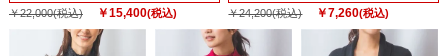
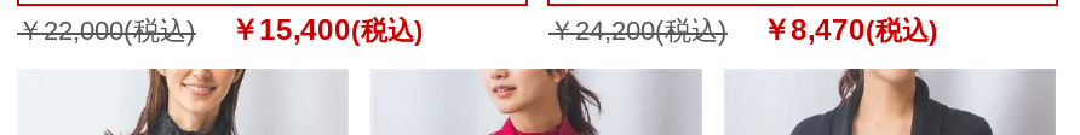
[316,6,389,20] ￥7,260(税込) -> [762,13,938,47] ￥8,470(税込)

